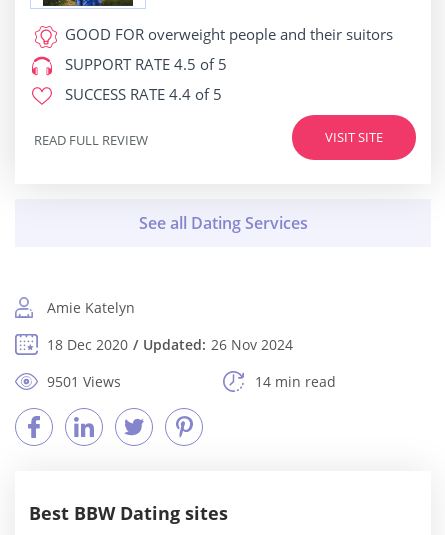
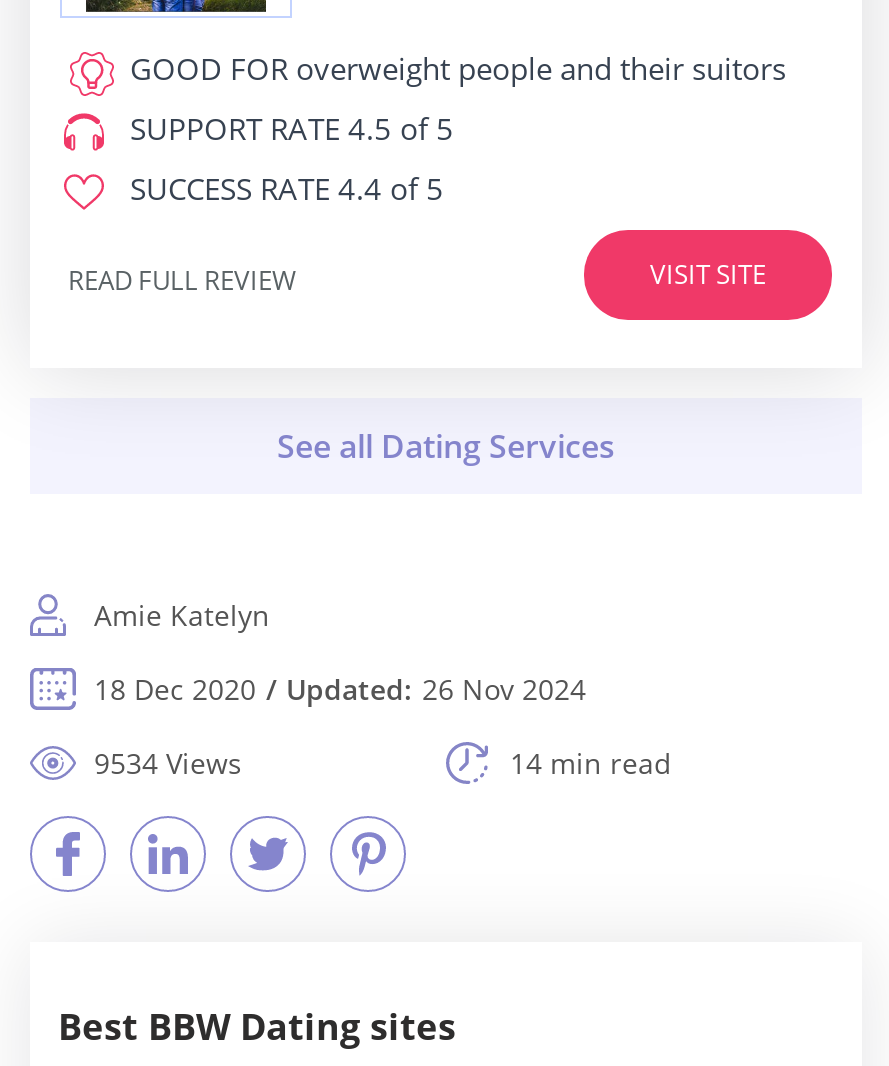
[47,372,121,391] 9501 Views -> [94,744,242,782] 9534 Views

